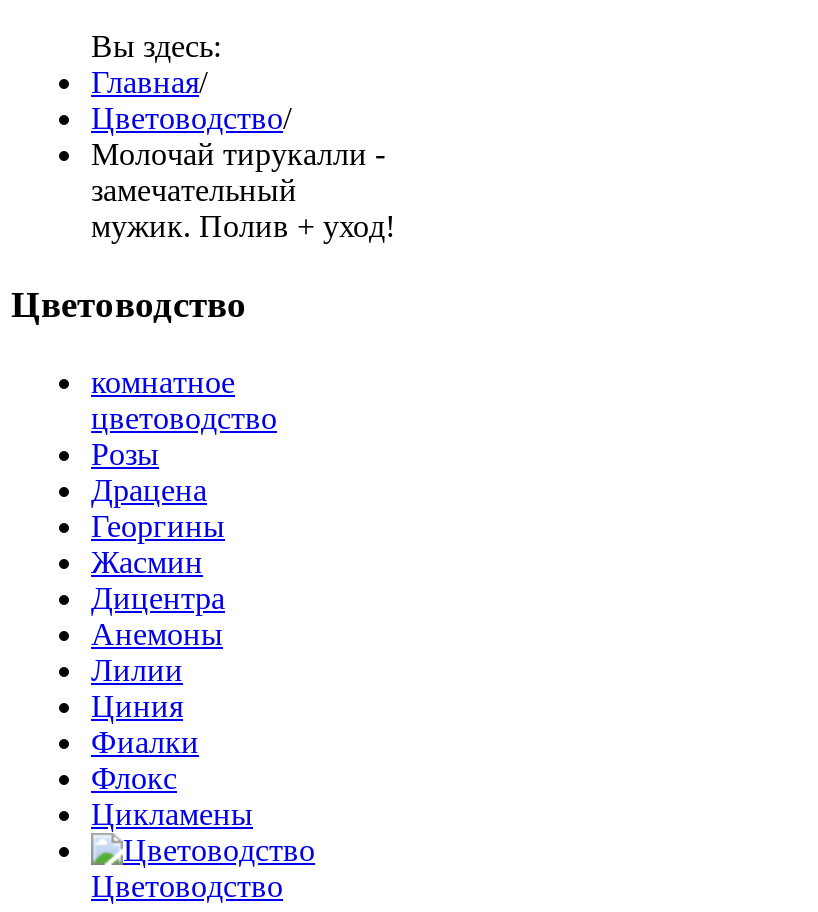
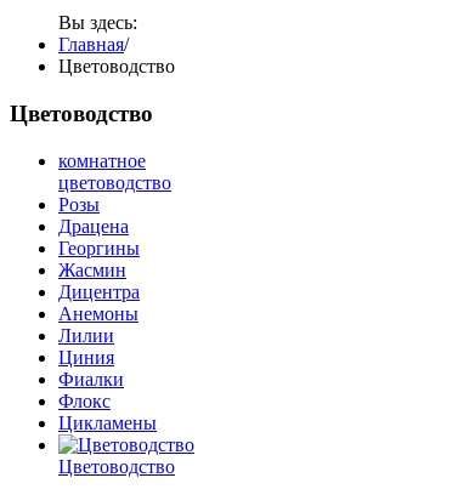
[91,102,395,244] Цветоводство/ | Молочай тирукалли - | замечательный | мужик. Полив + уход! -> [58,56,175,77] Цветоводство

